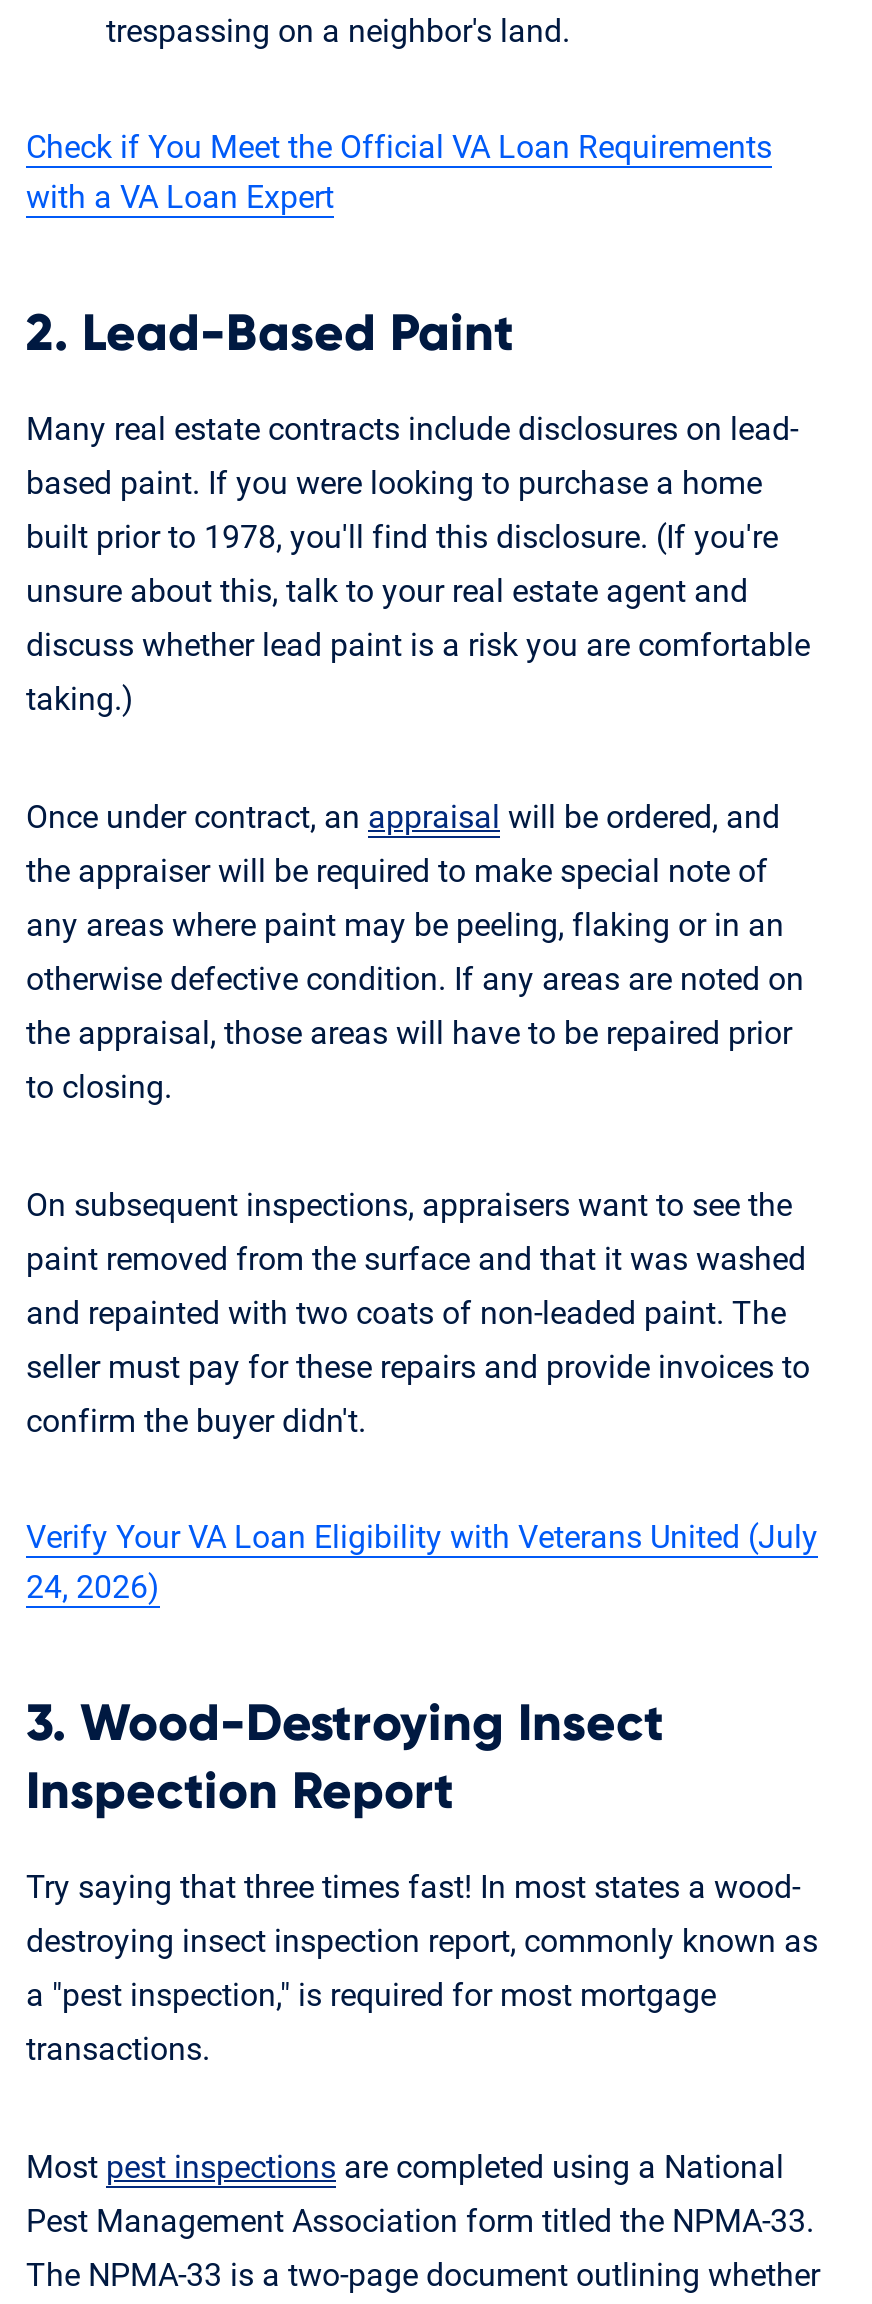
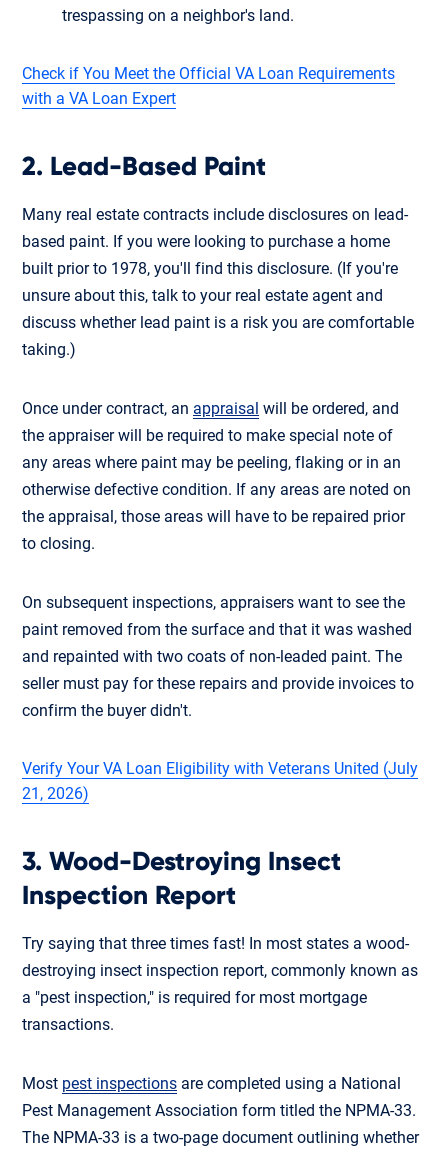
[26,1567,160,1605] 24, 2026) -> [22,784,89,803] 21, 2026)

